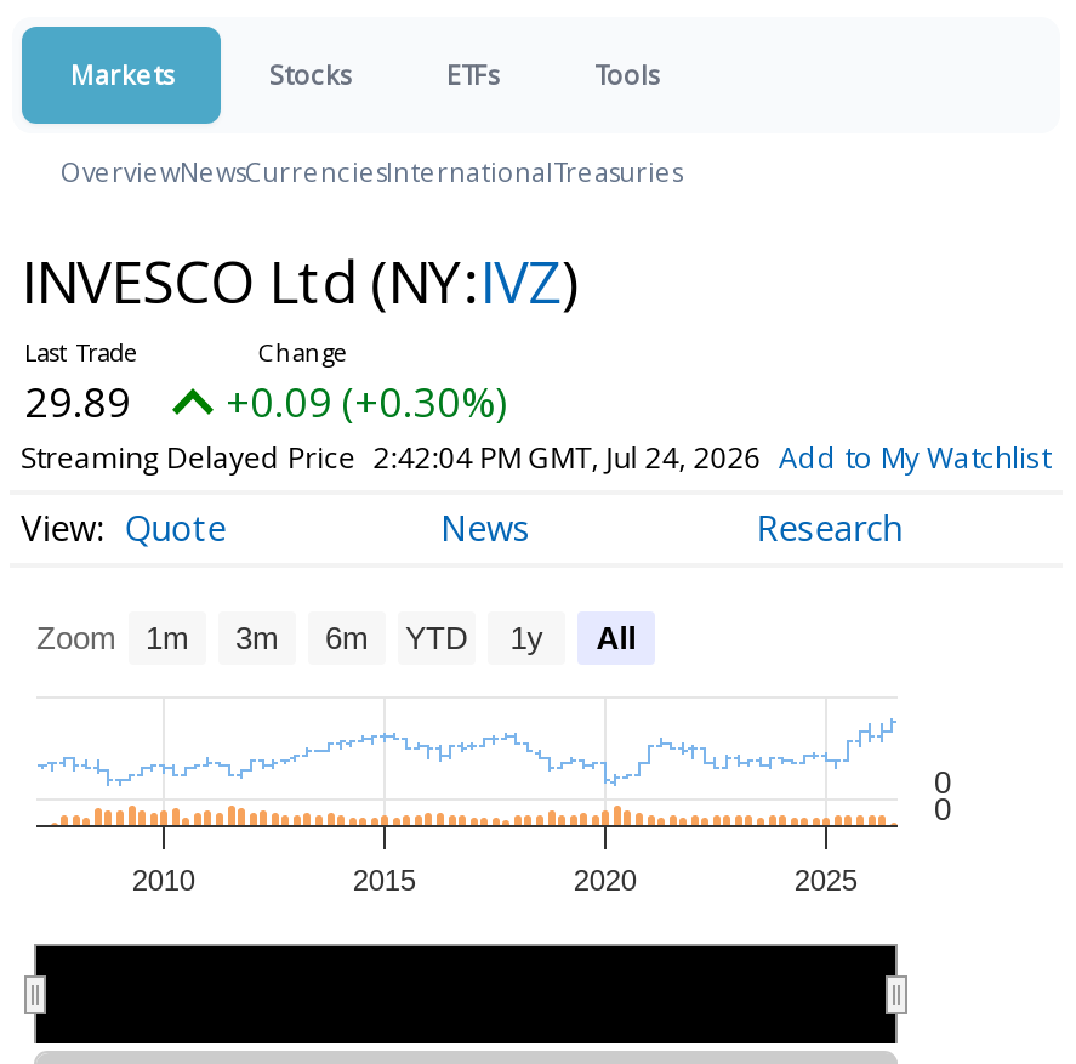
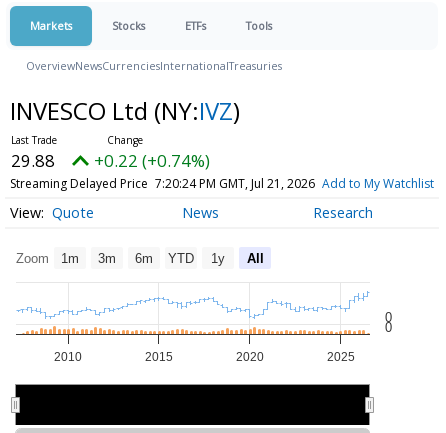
[24,374,131,429] 29.89 -> [11,149,55,172] 29.88
[226,374,507,429] +0.09 (+0.30%) -> [94,149,210,172] +0.22 (+0.74%)
[21,437,1051,478] Streaming Delayed Price 2:42:04 PM GMT, Jul 24, 2026 Add to My Watchlist -> [10,175,434,192] Streaming Delayed Price 7:20:24 PM GMT, Jul 21, 2026 Add to My Watchlist

